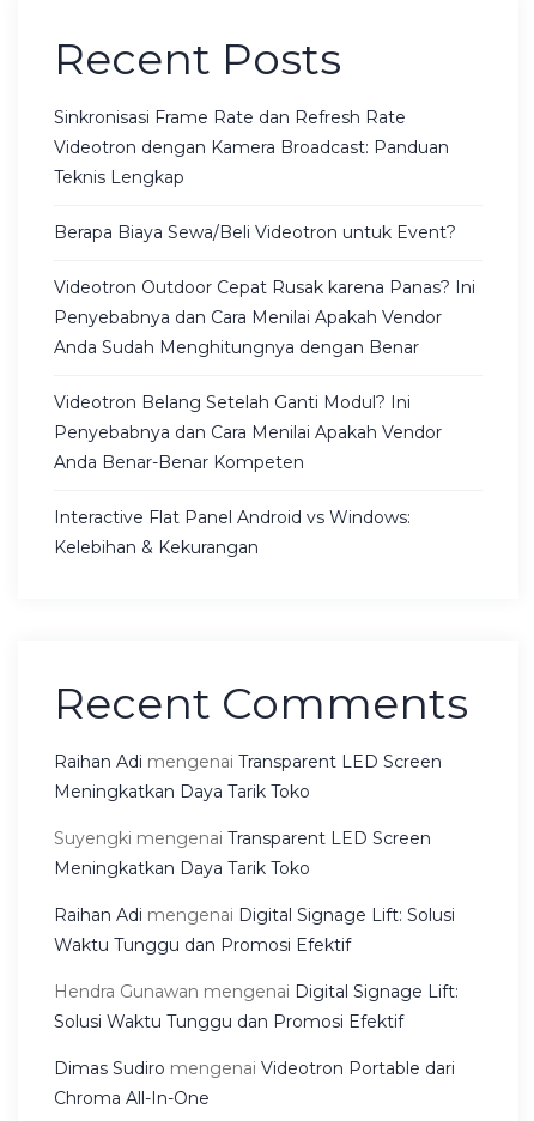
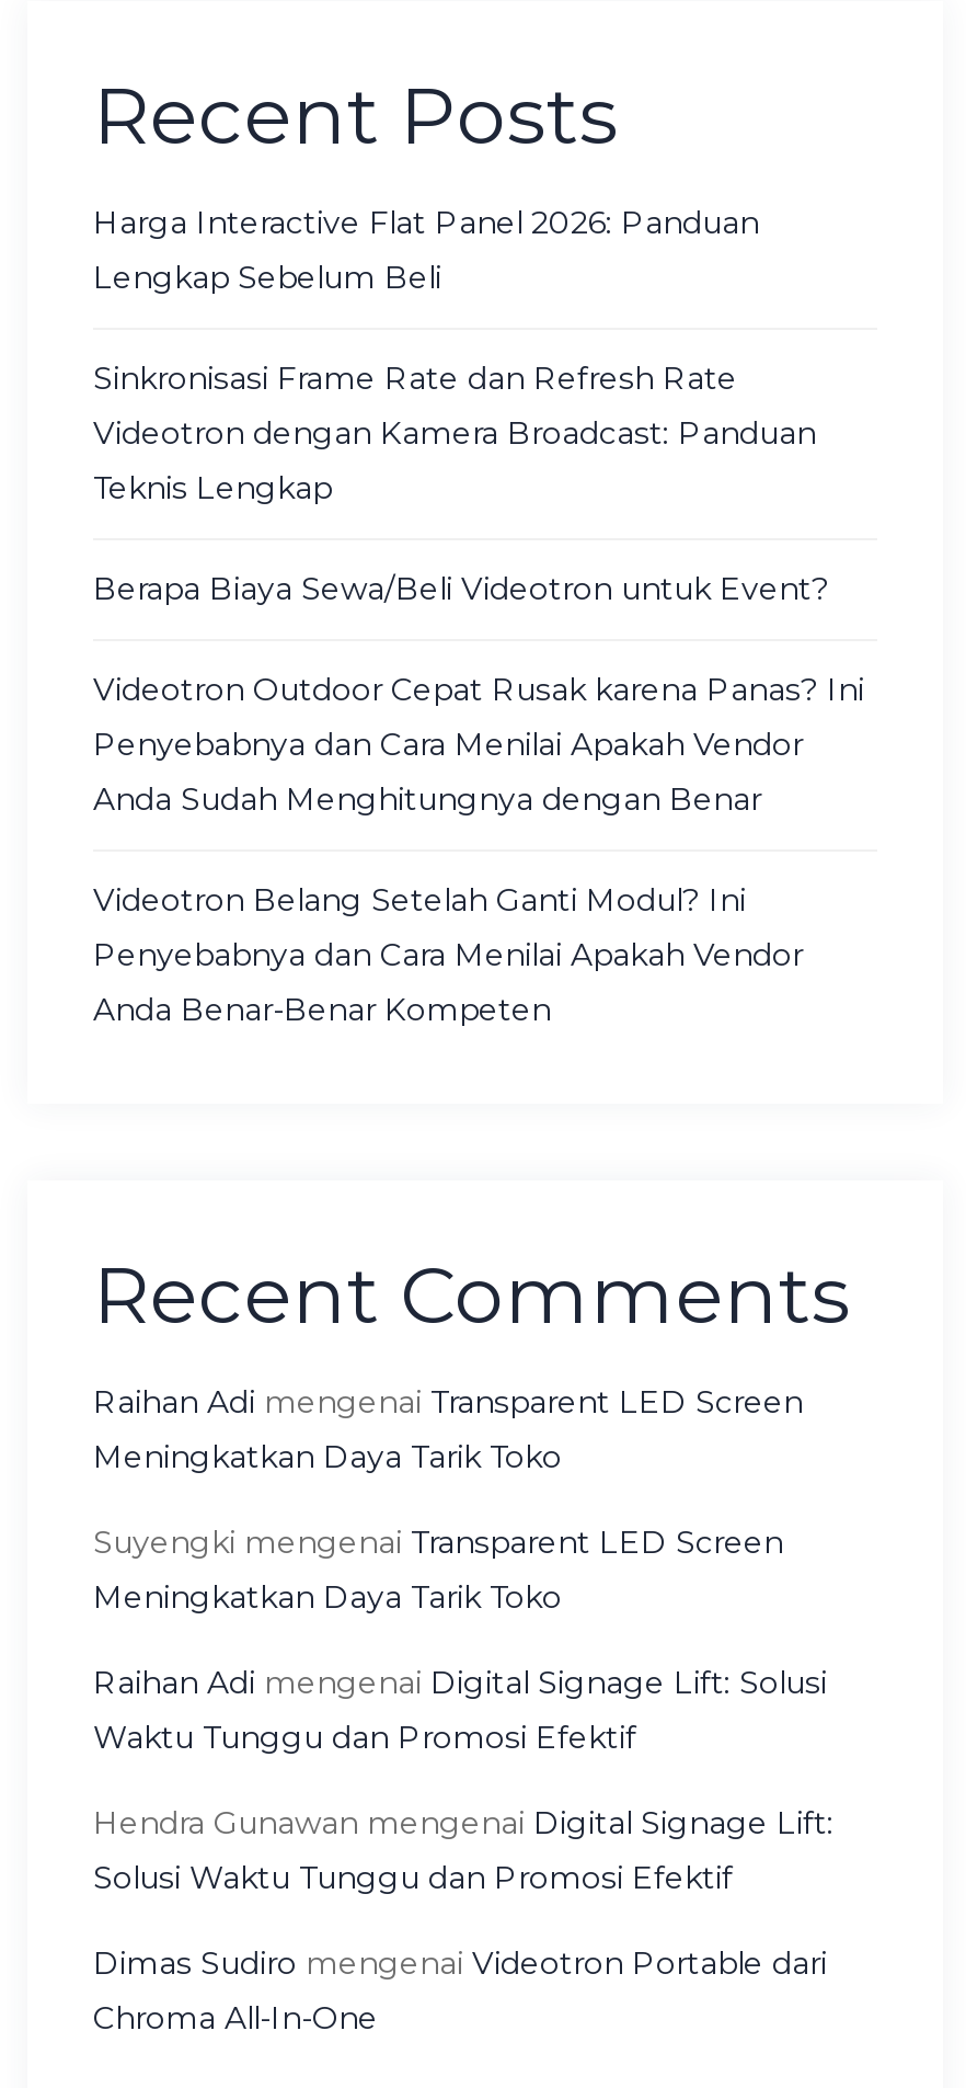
none -> [93,202,759,296] Harga Interactive Flat Panel 2026: Panduan | Lengkap Sebelum Beli
moved [54,107,475,473] -> [93,358,864,1028]: Sinkronisasi Frame Rate dan Refresh Rate | Videotron dengan Kamera Broadcast: Panduan | Teknis Lengkap | ... | Penyebabnya dan Cara Menilai Apakah Vendor | Anda Benar-Benar Kompeten
[54,507,411,558] Interactive Flat Panel Android vs Windows: | Kelebihan & Kekurangan -> none

